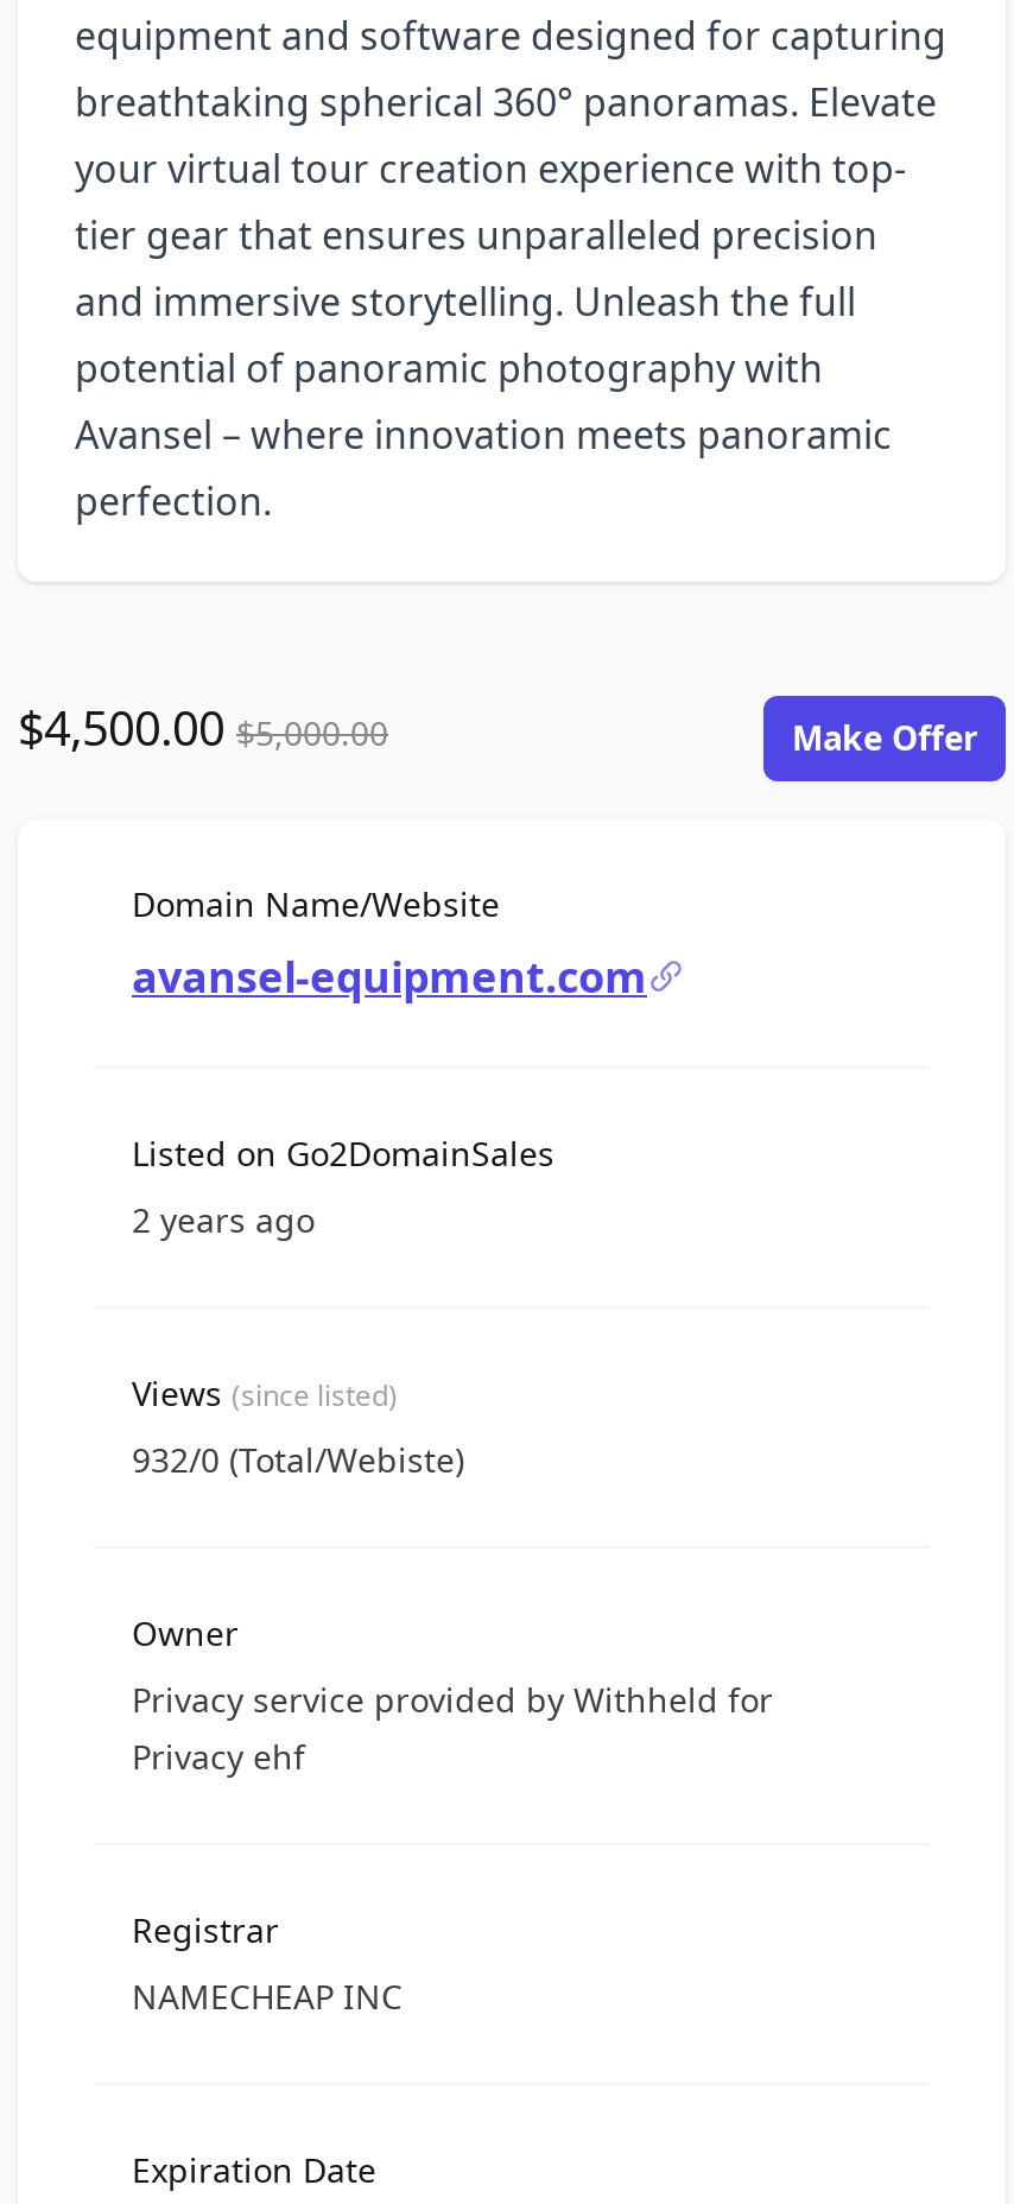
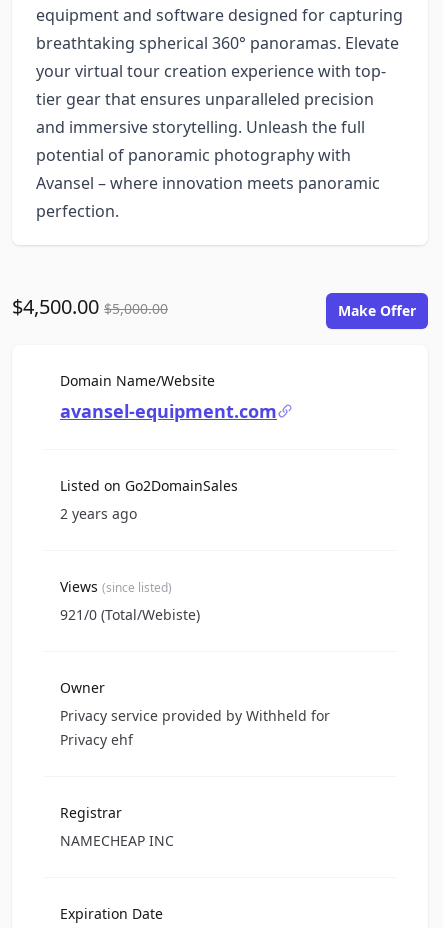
[132,1437,464,1482] 932/0 (Total/Webiste) -> [60,605,200,624] 921/0 (Total/Webiste)

